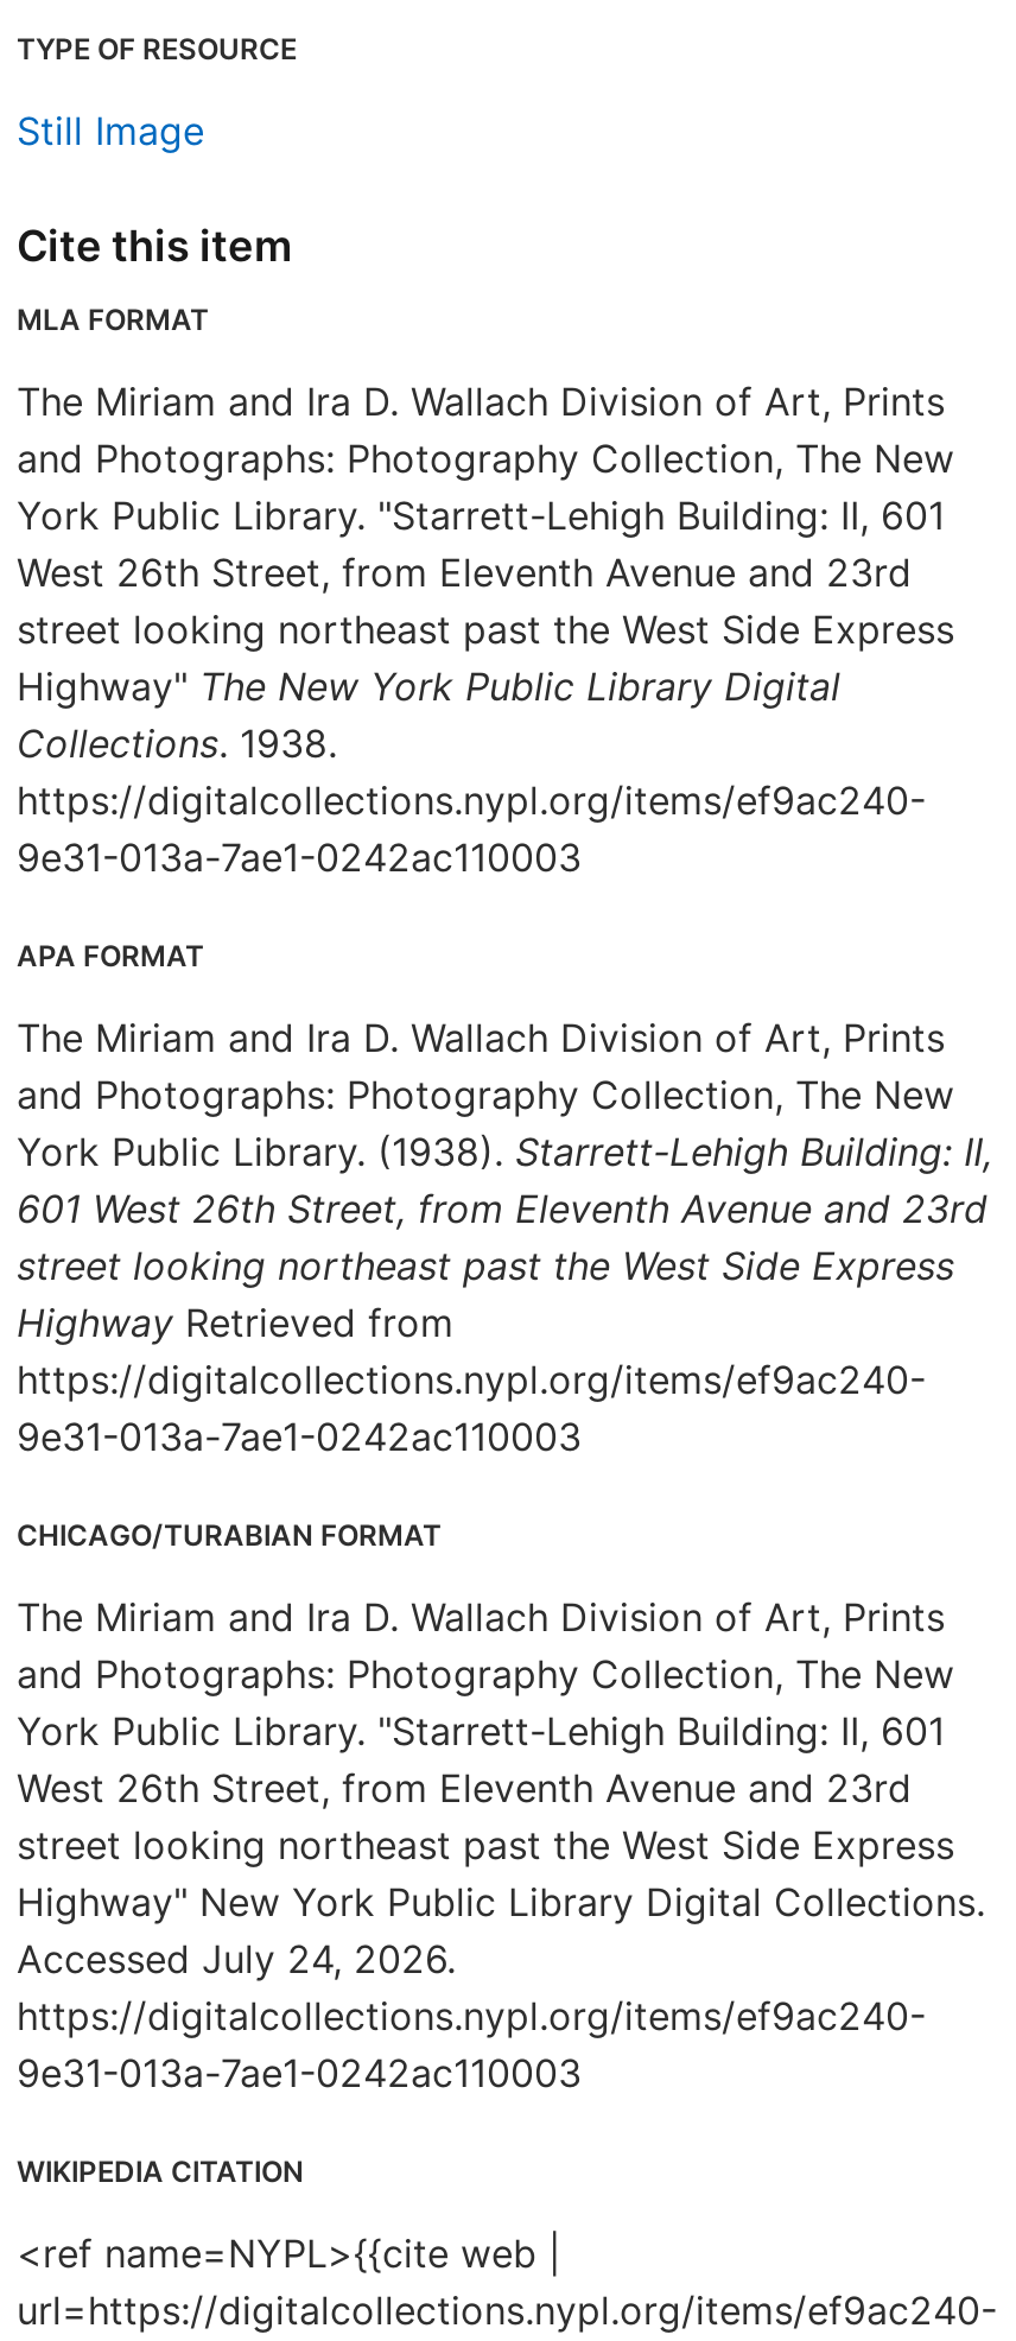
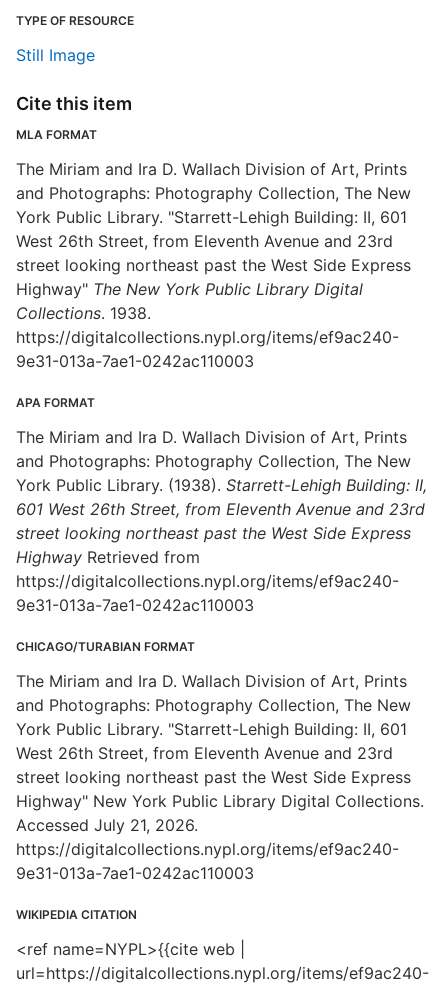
[17,1935,456,1982] Accessed July 24, 2026. -> [16,815,198,835] Accessed July 21, 2026.

